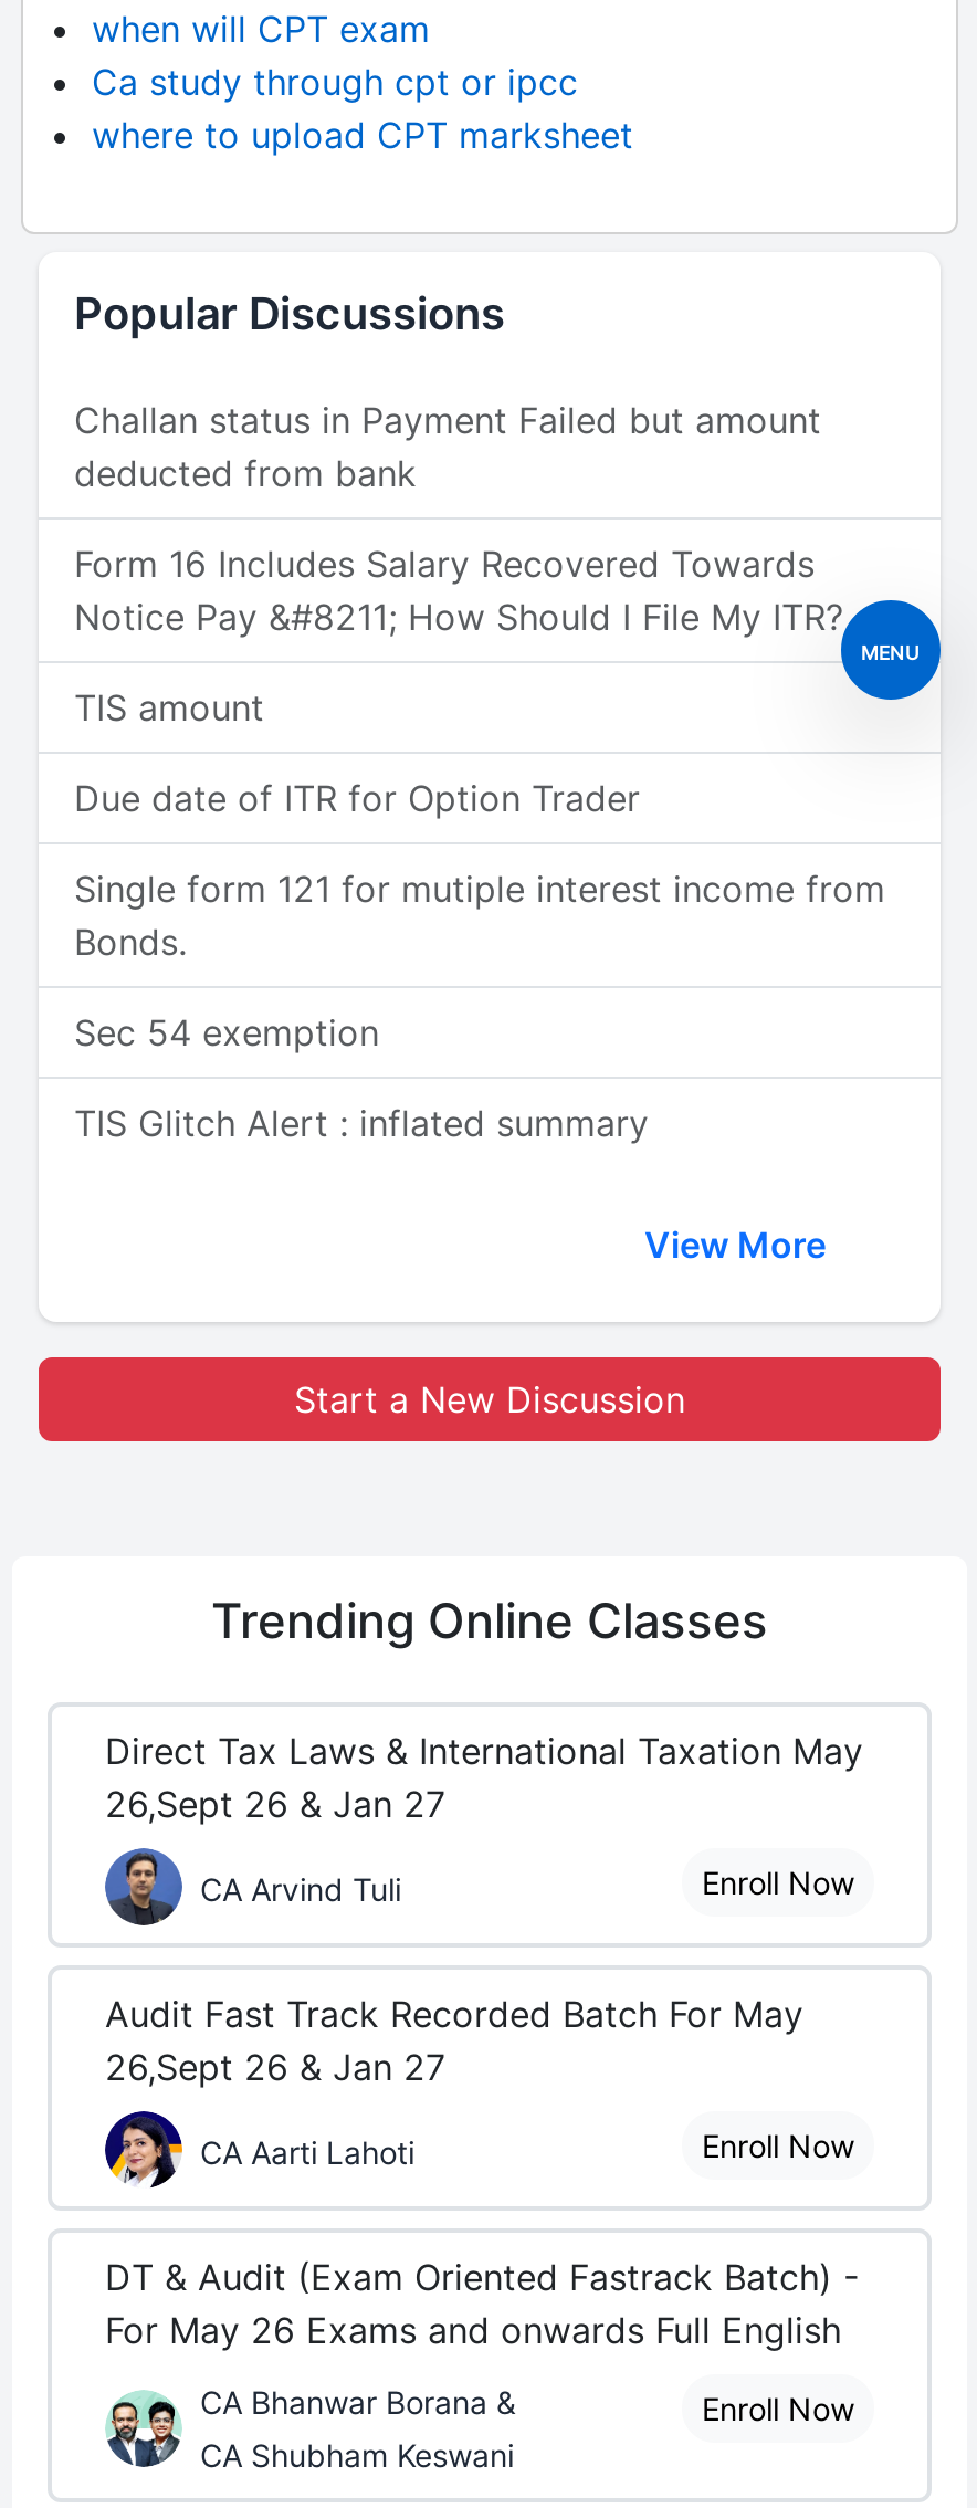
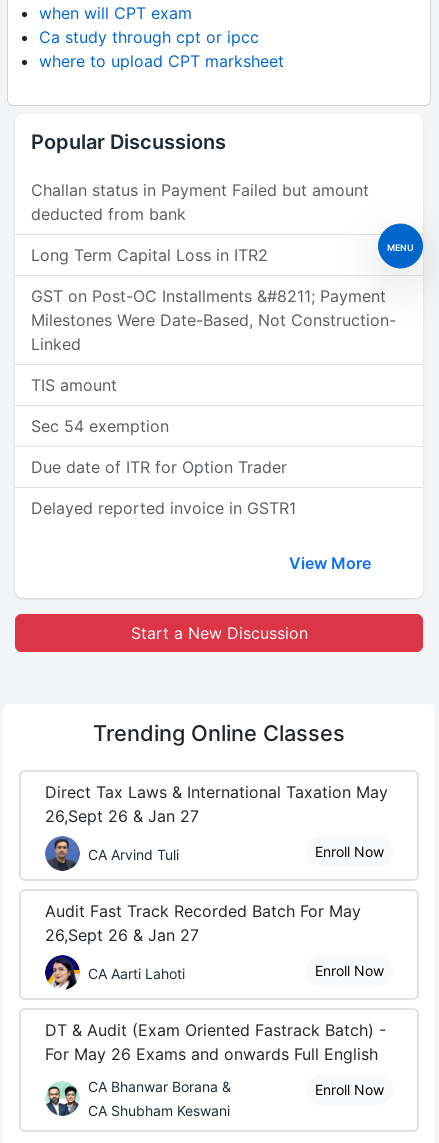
[74,542,843,639] Form 16 Includes Salary Recovered Towards | Notice Pay &#8211; How Should I File My ITR? -> [31,245,396,354] Long Term Capital Loss in ITR2 | GST on Post-OC Installments &#8211; Payment | Milestones Were Date-Based, Not Construction- | Linked
moved [861,639,921,663] -> [387,241,414,252]: MENU
moved [74,685,264,730] -> [31,375,117,395]: TIS amount
moved [74,776,640,820] -> [31,457,287,477]: Due date of ITR for Option Trader
[74,867,885,964] Single form 121 for mutiple interest income from | Bonds. -> none
moved [74,1010,379,1054] -> [31,416,169,436]: Sec 54 exemption
[74,1101,649,1145] TIS Glitch Alert : inflated summary -> [31,498,296,518] Delayed reported invoice in GSTR1

